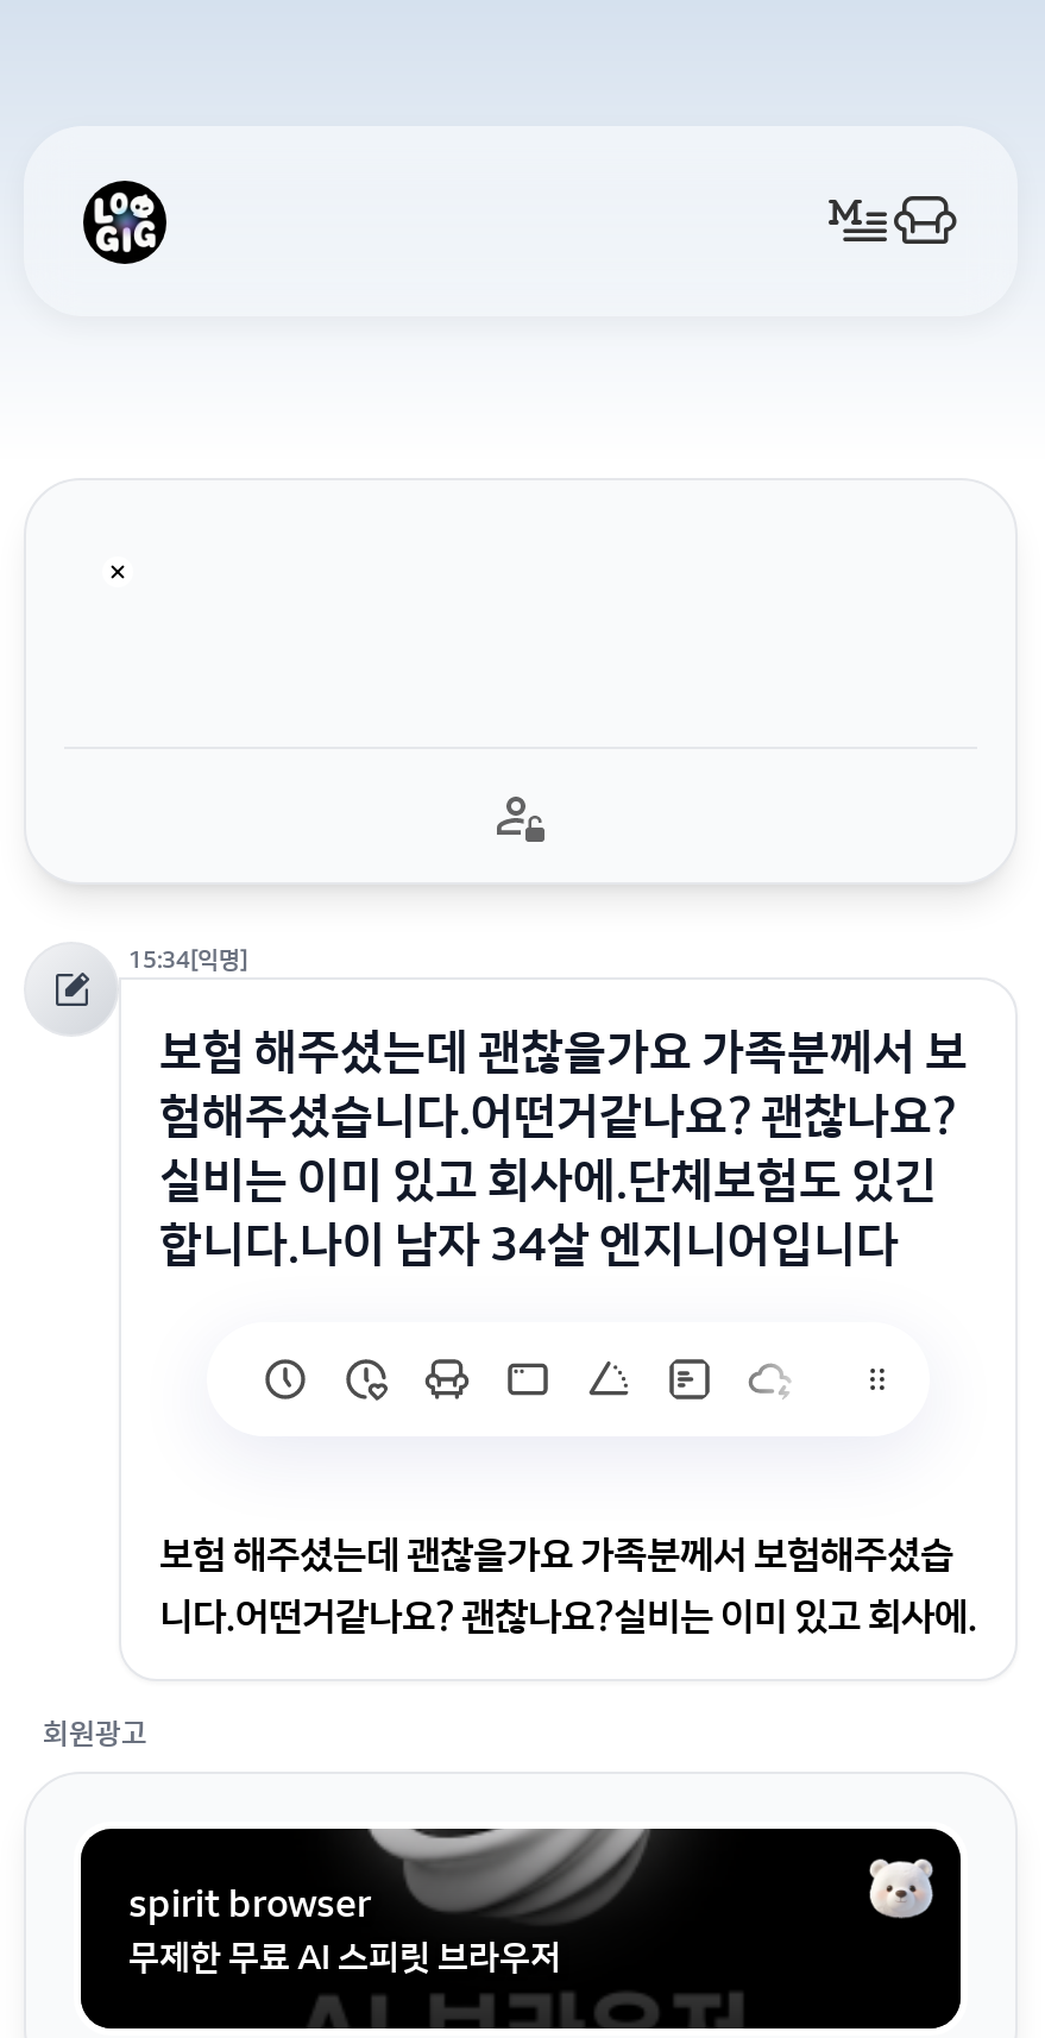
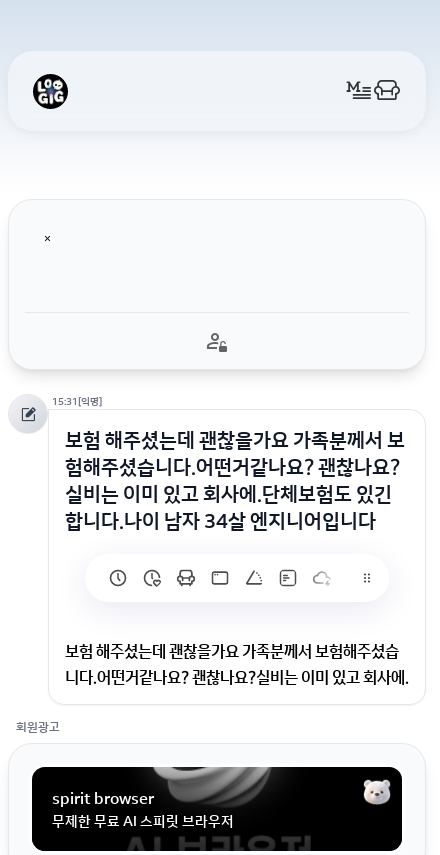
[128,944,247,975] 15:34[익명] -> [52,395,102,408] 15:31[익명]

